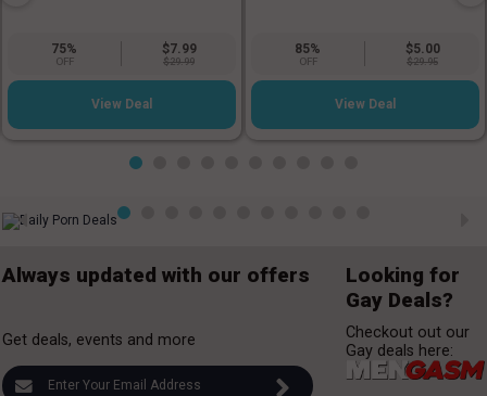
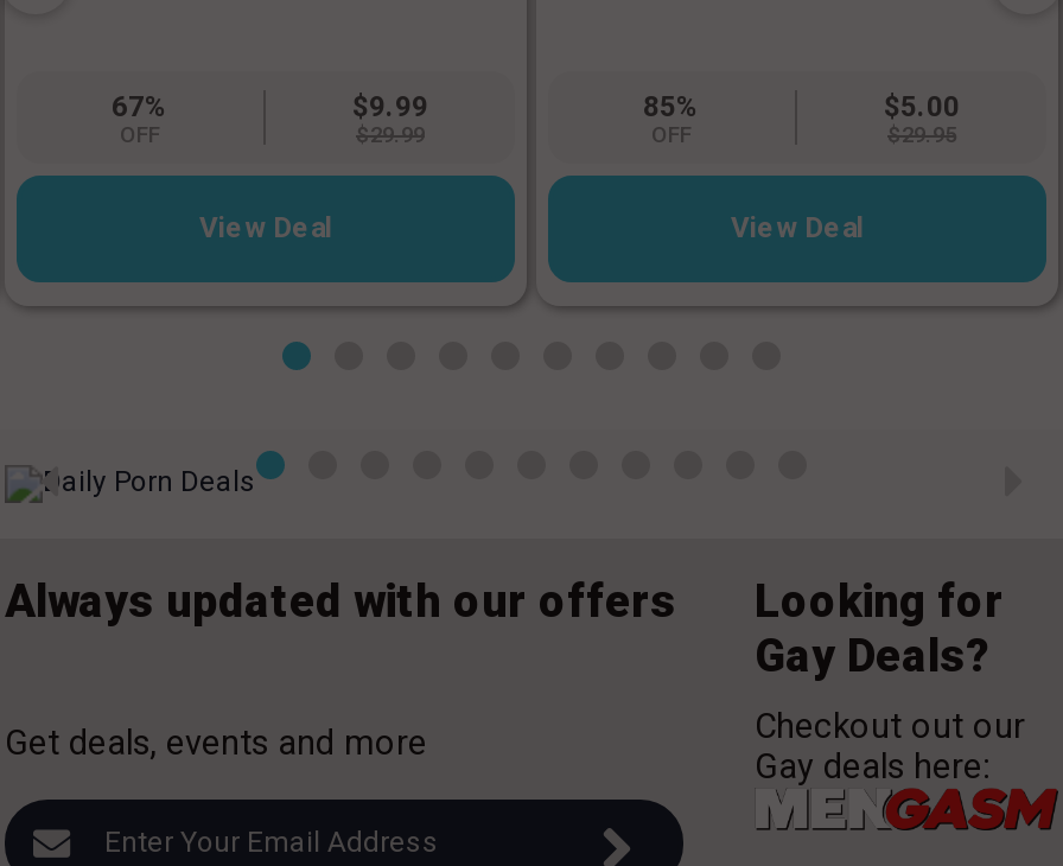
[51,41,77,56] 75% -> [112,90,168,123] 67%
[161,41,196,56] $7.99 -> [352,90,428,123] $9.99

